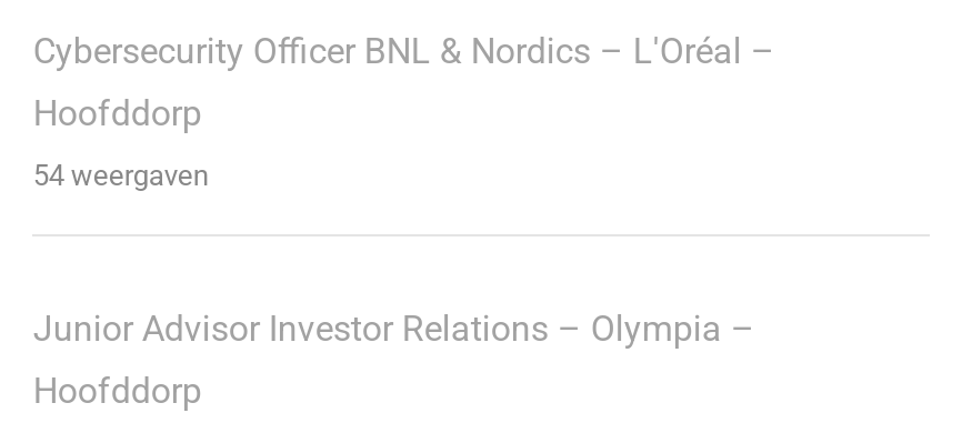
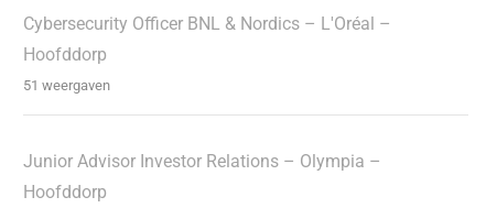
[33,159,209,193] 54 weergaven -> [24,77,111,93] 51 weergaven

